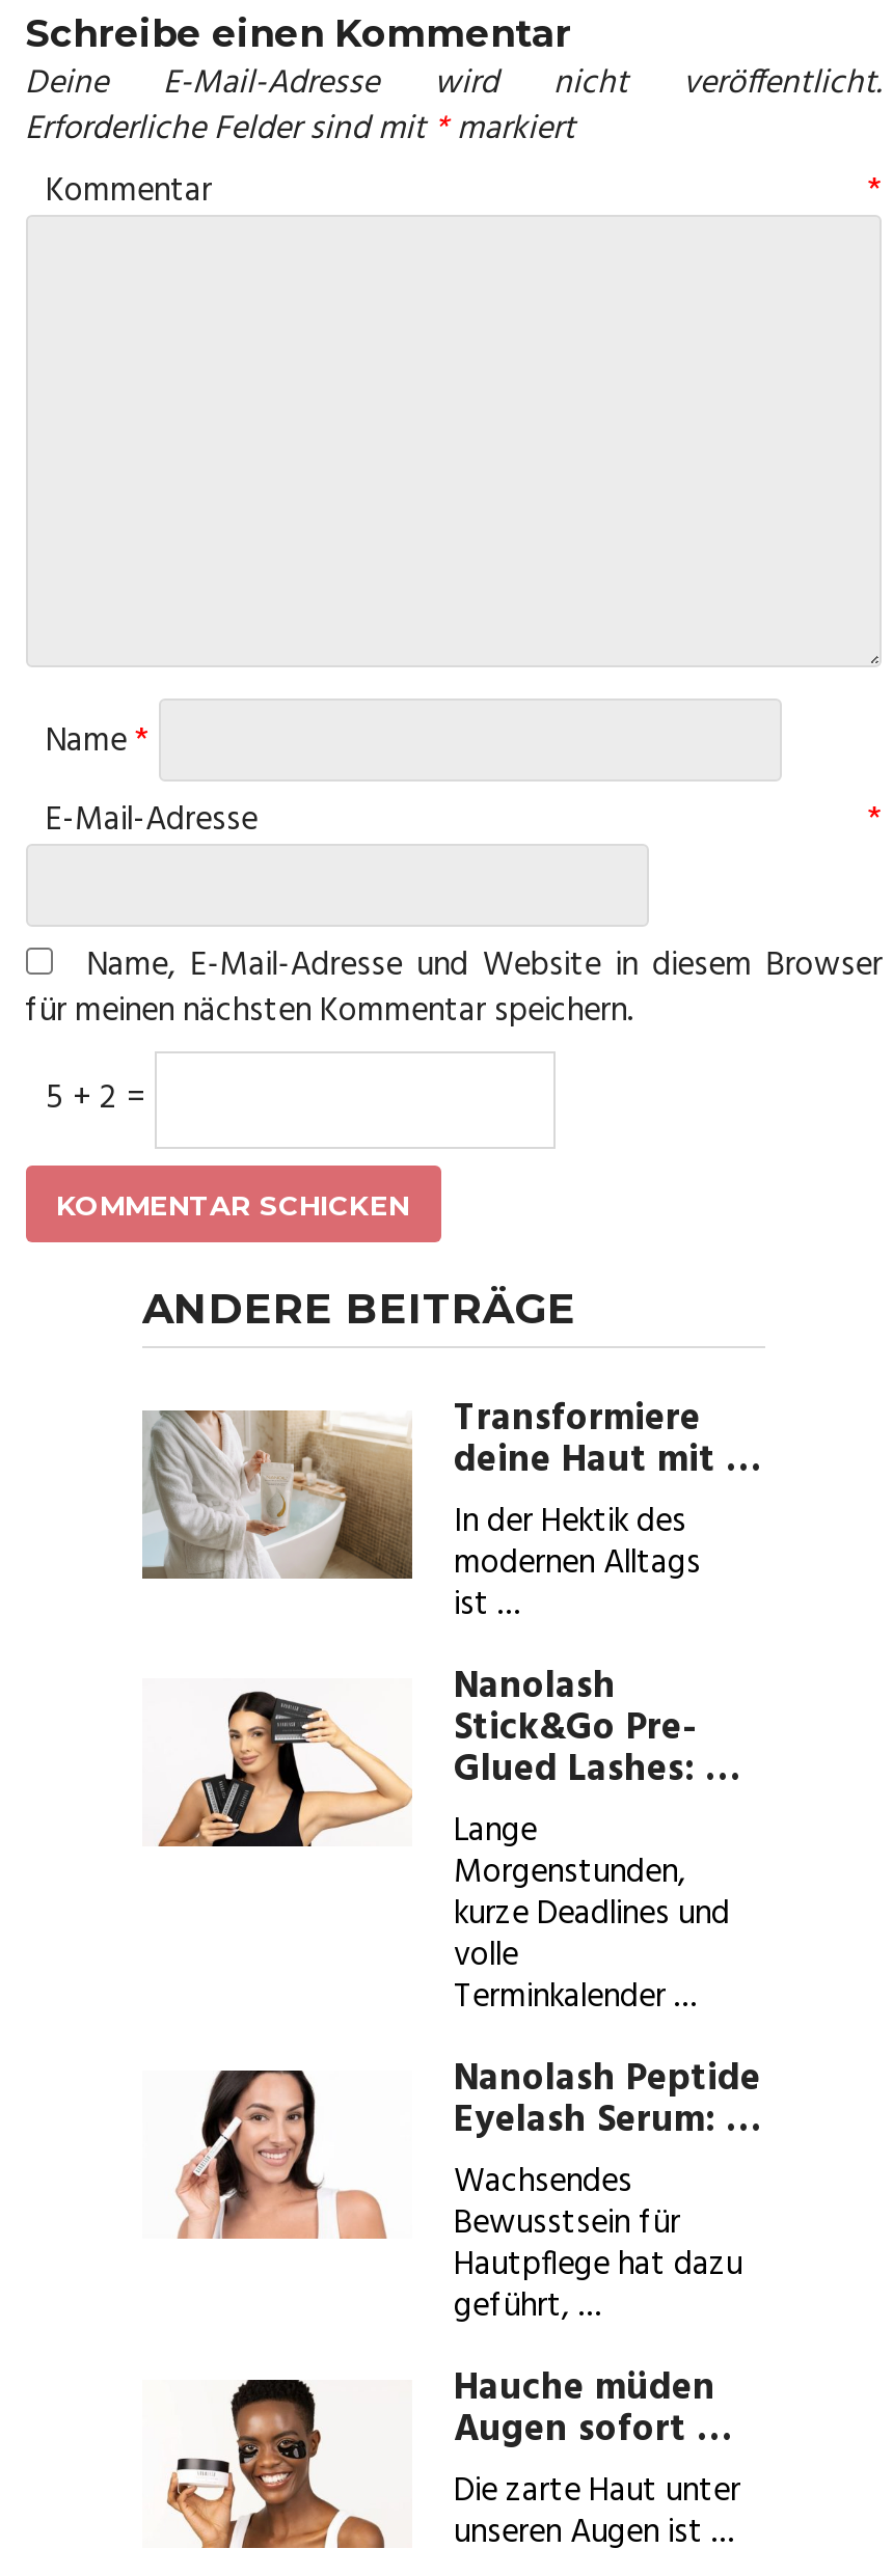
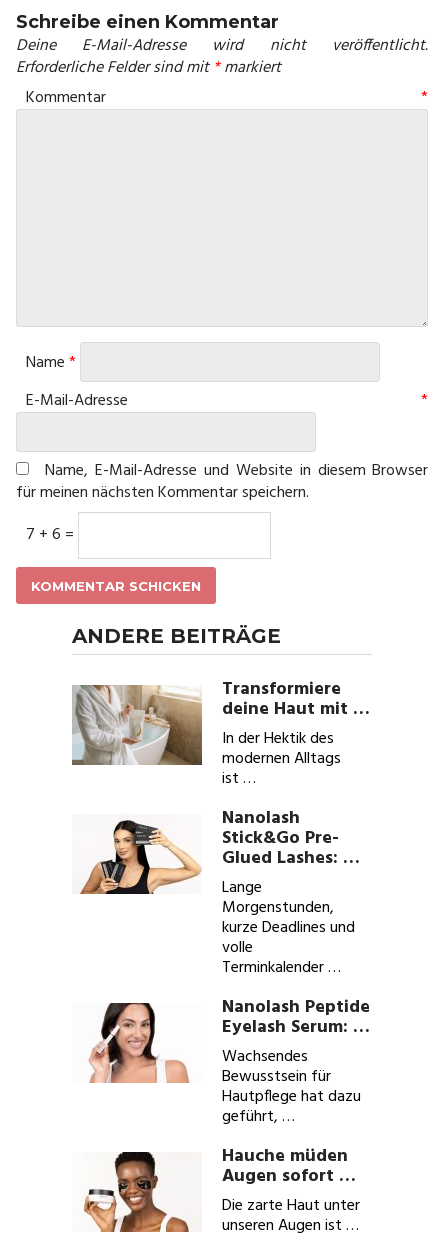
[46,1071,154,1125] 5 + 2 = -> [25,522,77,548] 7 + 6 =

